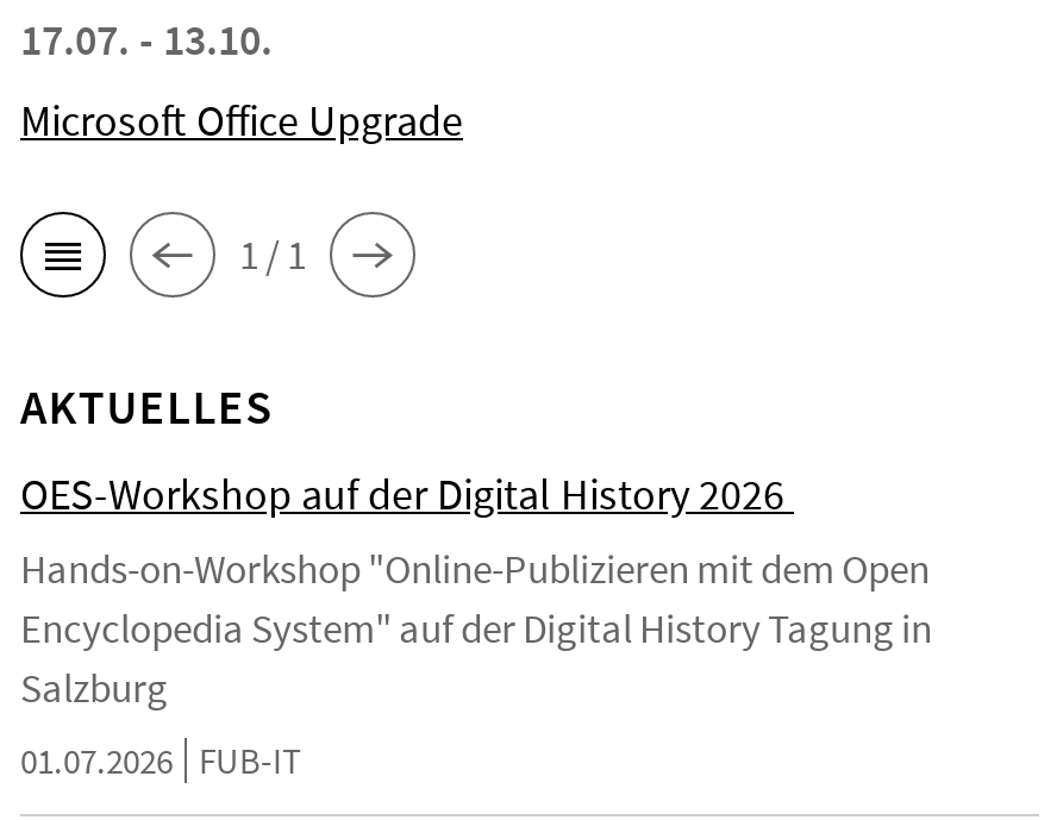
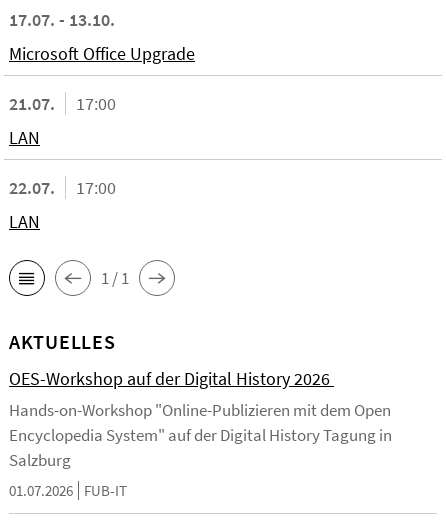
none -> [9,92,116,233] 21.07. | 17:00 | LAN | 22.07. | 17:00 | LAN

